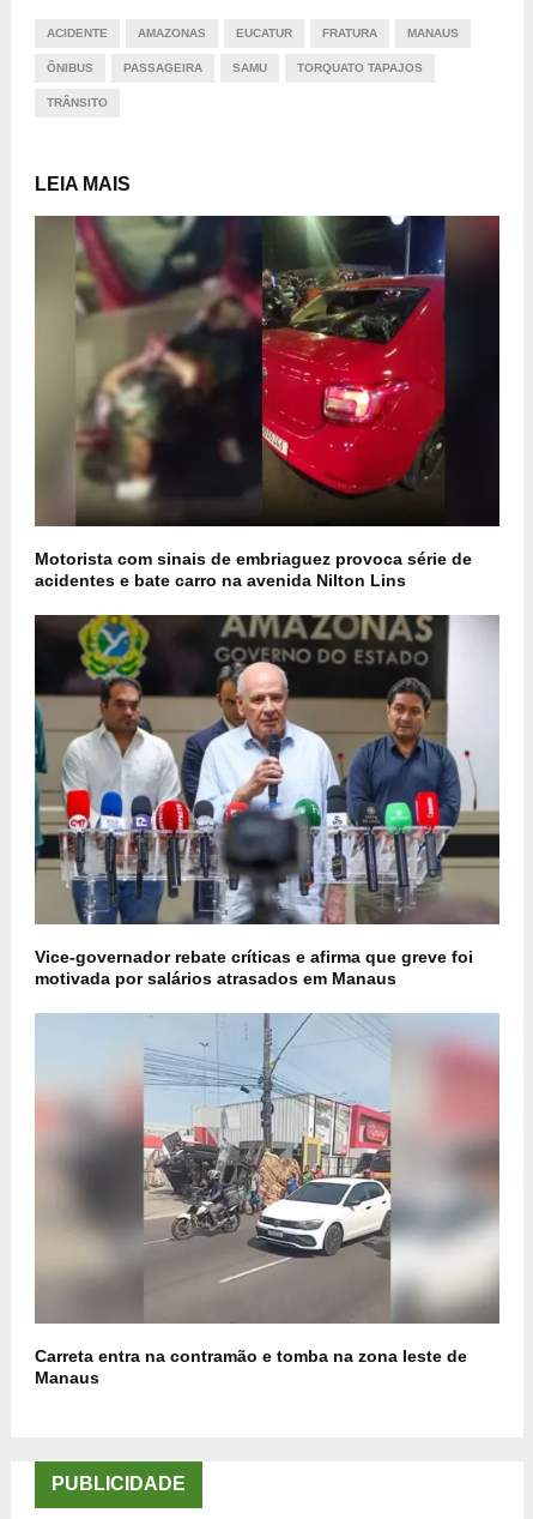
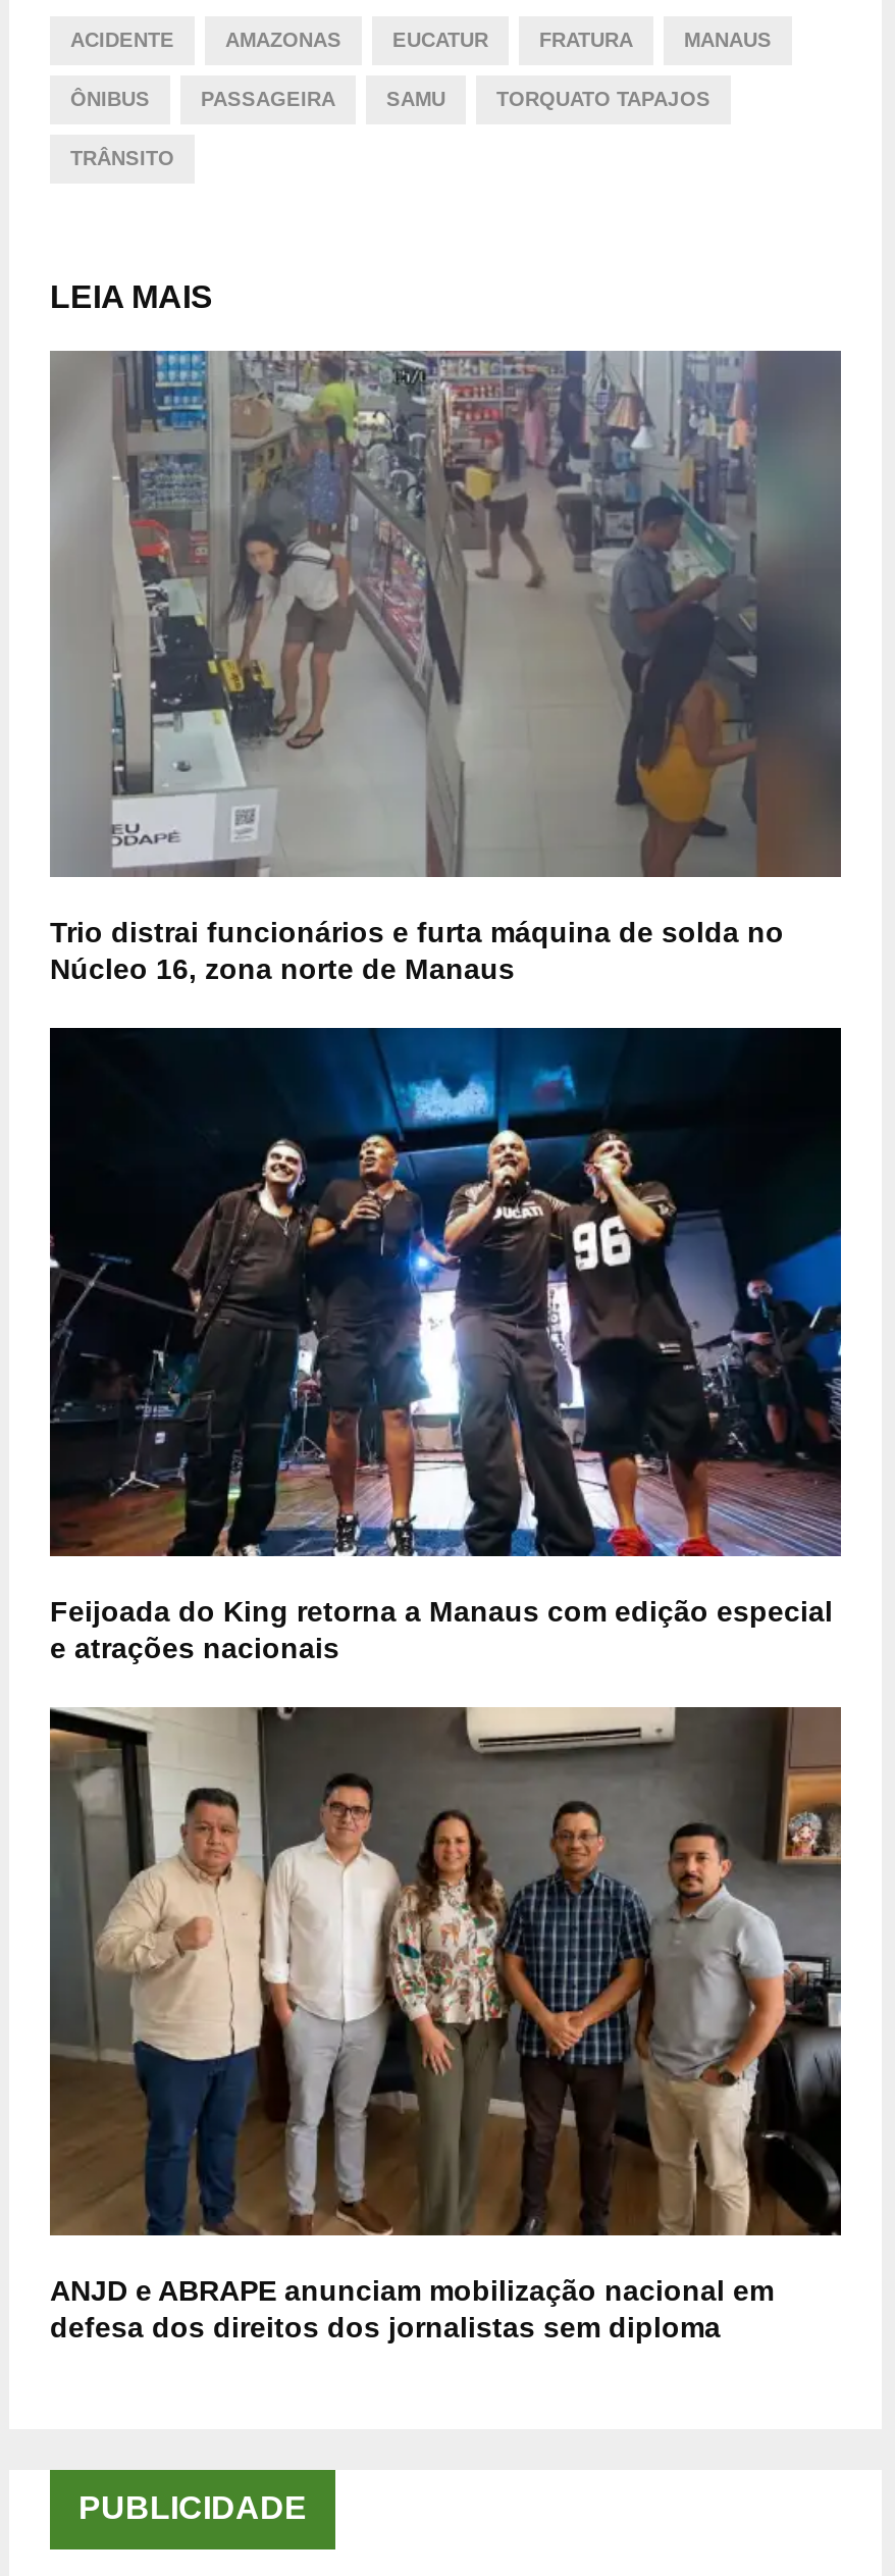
[35,215,501,589] [image] | Motorista com sinais de embriaguez provoca série de | acidentes e bate carro na avenida Nilton Lins -> [50,349,841,987] [image] | Trio distrai funcionários e furta máquina de solda no | Núcleo 16, zona norte de Manaus
[34,614,501,988] [image] | Vice-governador rebate críticas e afirma que greve foi | motivada por salários atrasados em Manaus -> [48,1026,843,1665] [image] | Feijoada do King retorna a Manaus com edição especial | e atrações nacionais
[35,1013,501,1387] [image] | Carreta entra na contramão e tomba na zona leste de | Manaus -> [48,1705,843,2343] [image] | ANJD e ABRAPE anunciam mobilização nacional em | defesa dos direitos dos jornalistas sem diploma

